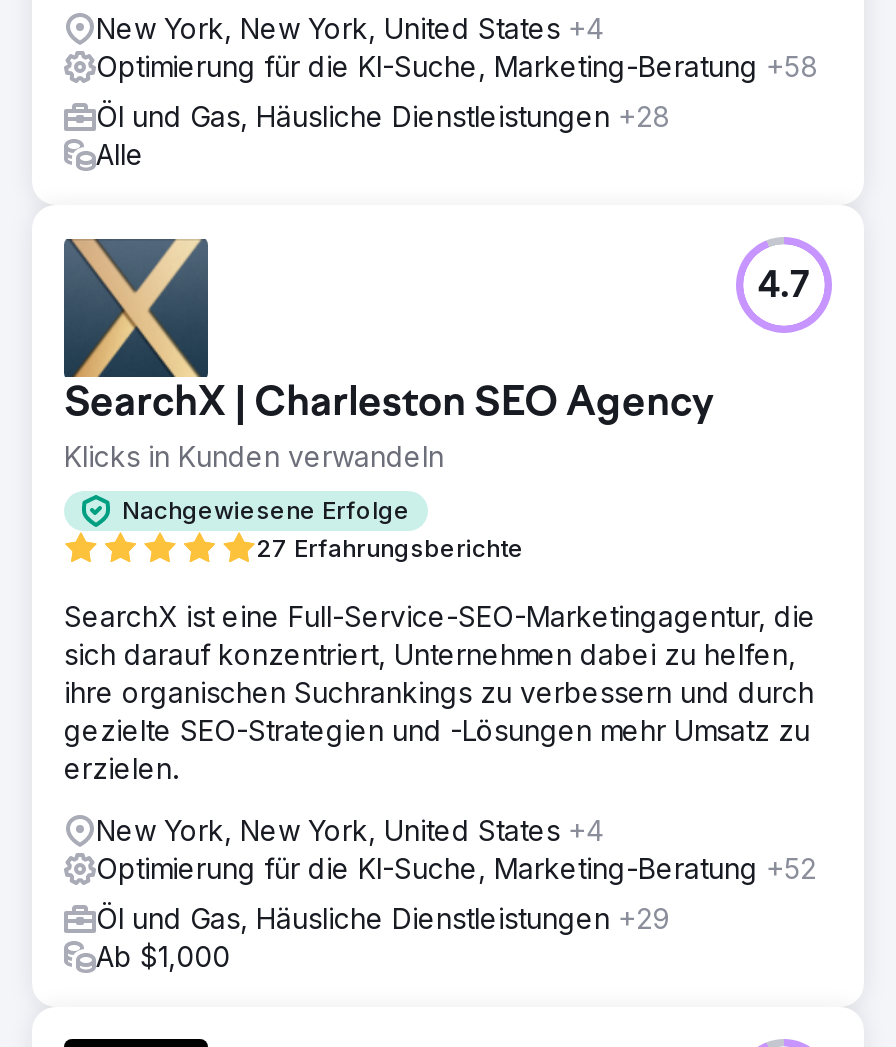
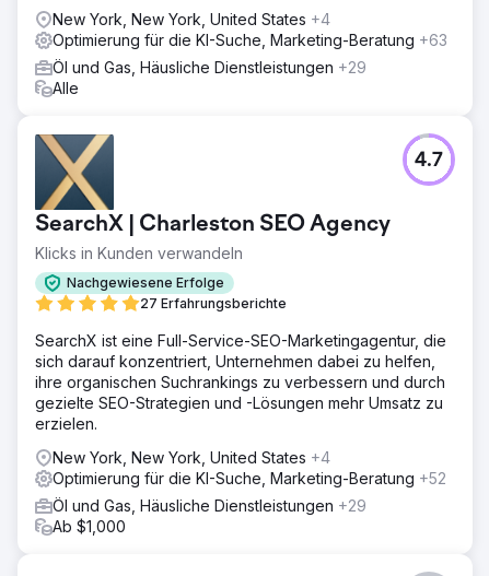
[96,48,818,82] Optimierung für die KI-Suche, Marketing-Beratung +58 -> [53,30,447,49] Optimierung für die KI-Suche, Marketing-Beratung +63
[96,98,670,132] Öl und Gas, Häusliche Dienstleistungen +28 -> [53,57,366,76] Öl und Gas, Häusliche Dienstleistungen +29

